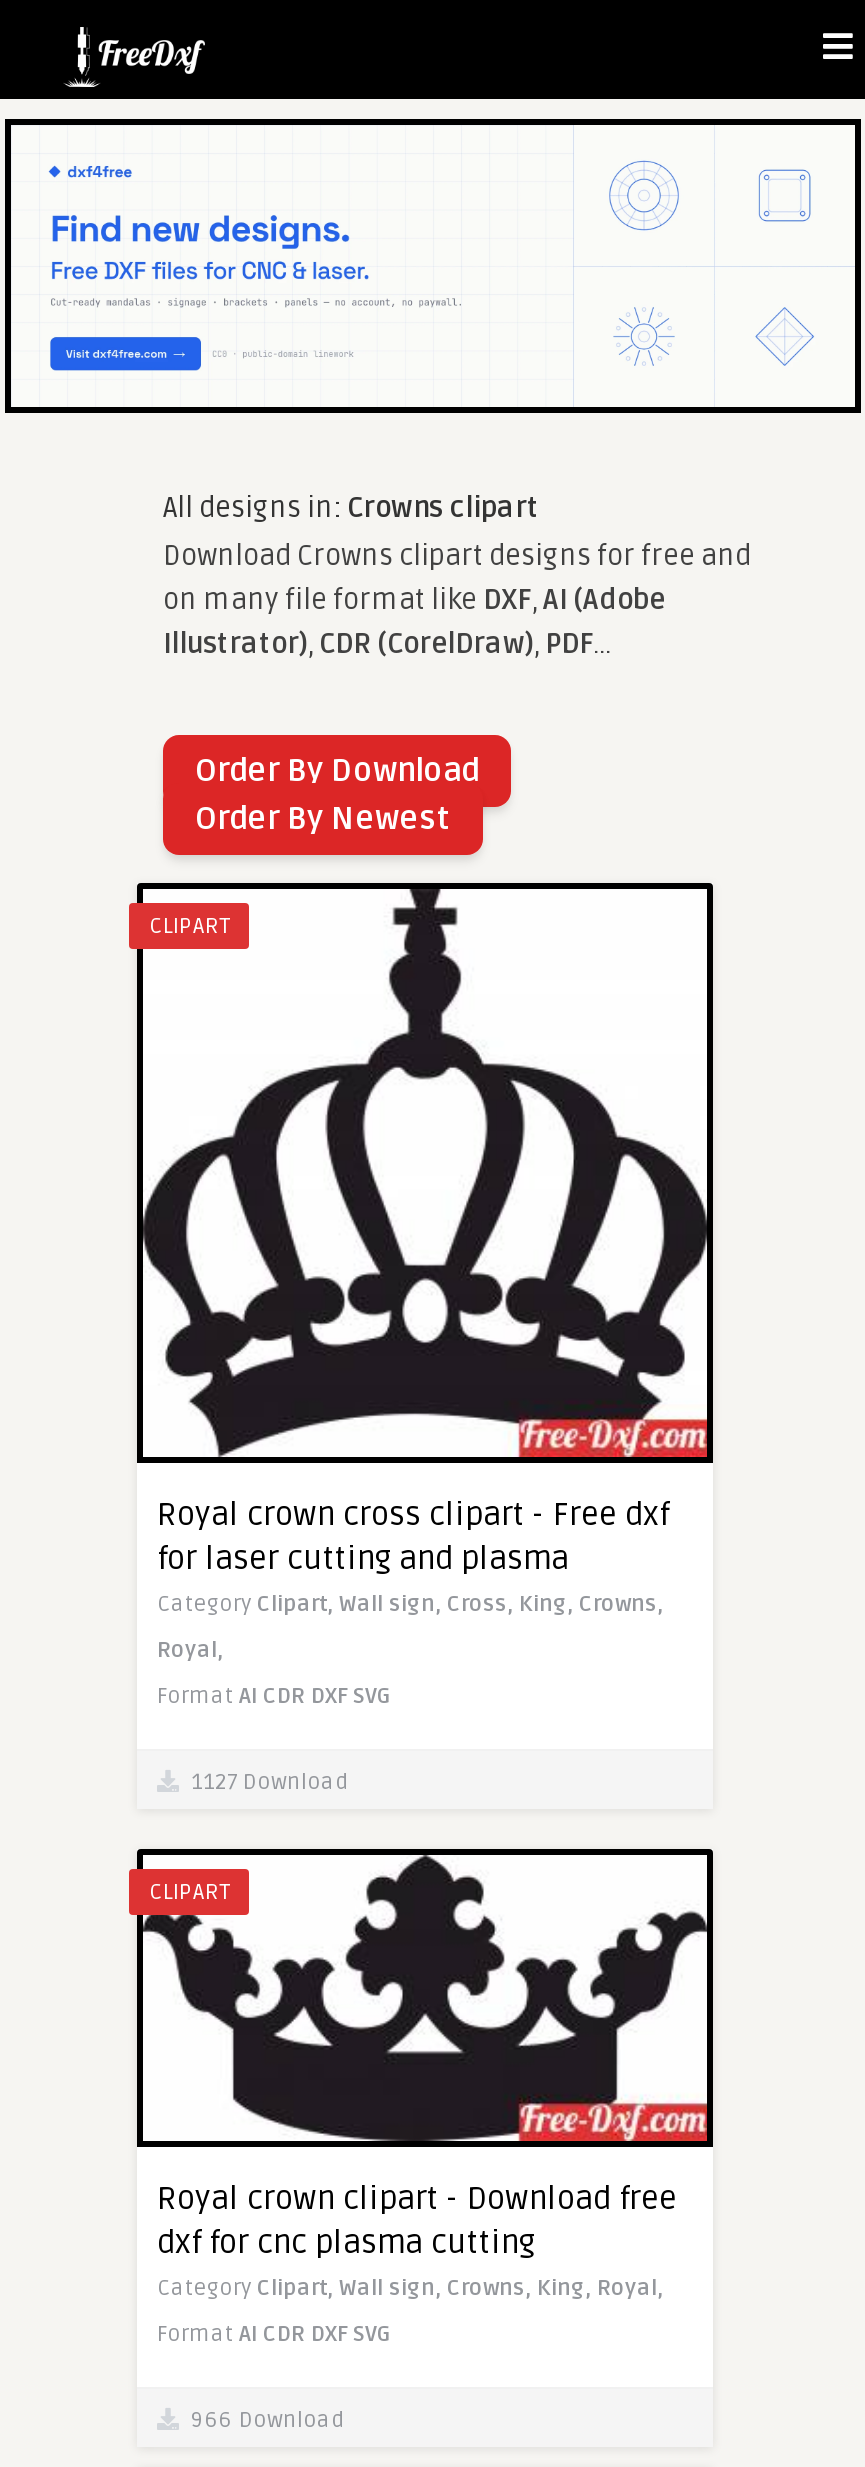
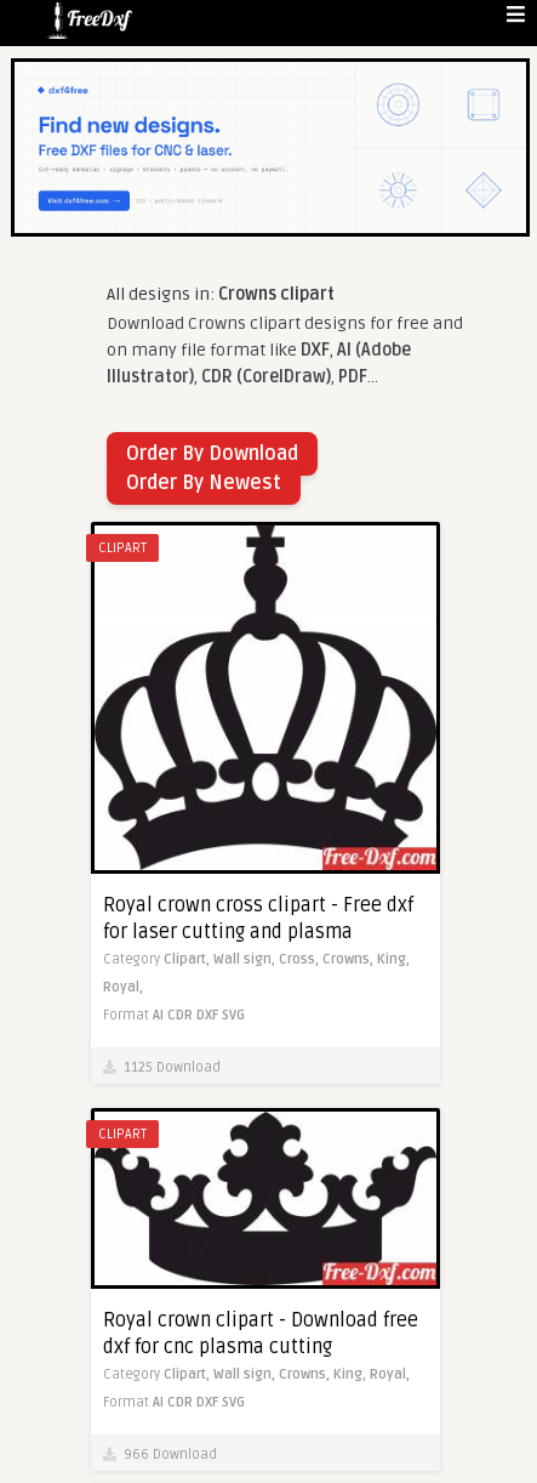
[157,1590,663,1616] Category Clipart, Wall sign, Cross, King, Crowns, -> [103,951,410,967] Category Clipart, Wall sign, Cross, Crowns, King,
[179,1768,349,1794] 1127 Download -> [116,1059,221,1075] 1125 Download

